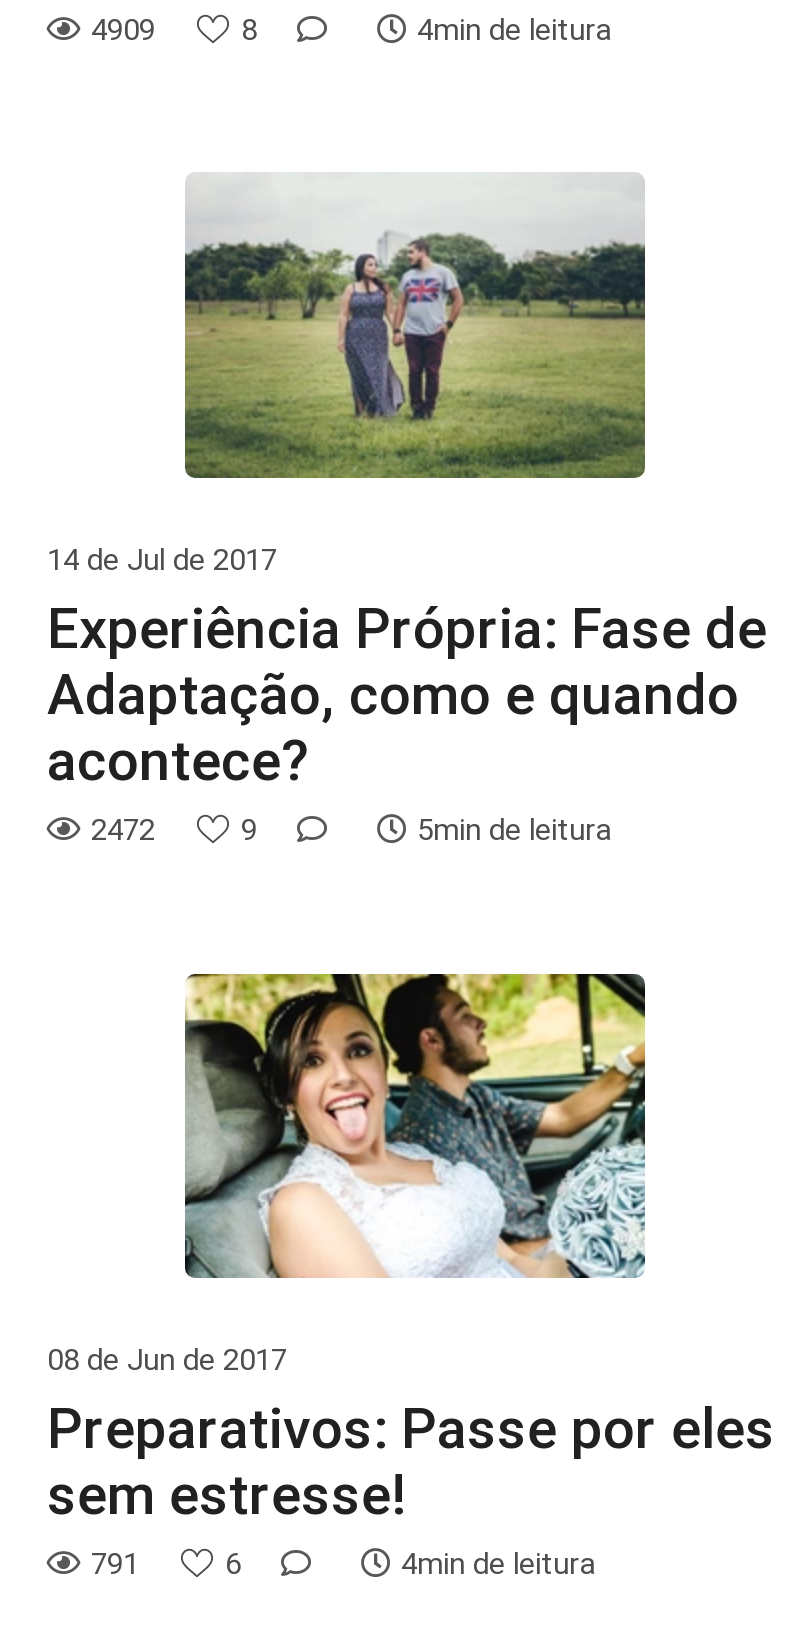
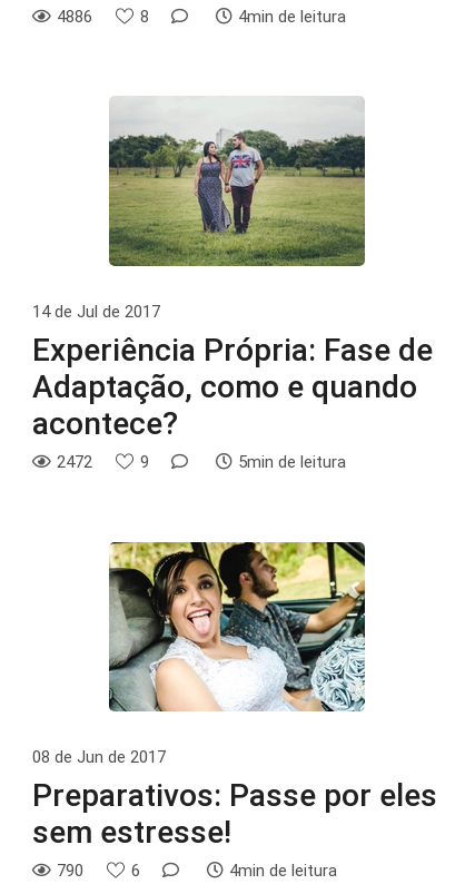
[91,12,155,48] 4909 -> [57,6,92,26] 4886
[91,1546,139,1582] 791 -> [57,860,83,880] 790

